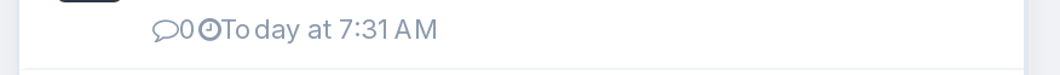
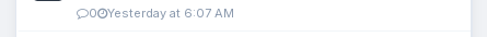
[220,12,438,46] Today at 7:31 AM -> [107,5,234,21] Yesterday at 6:07 AM

